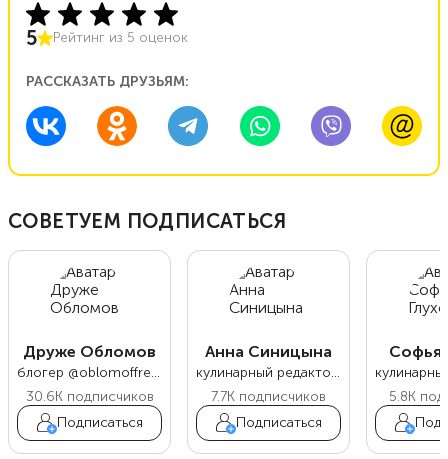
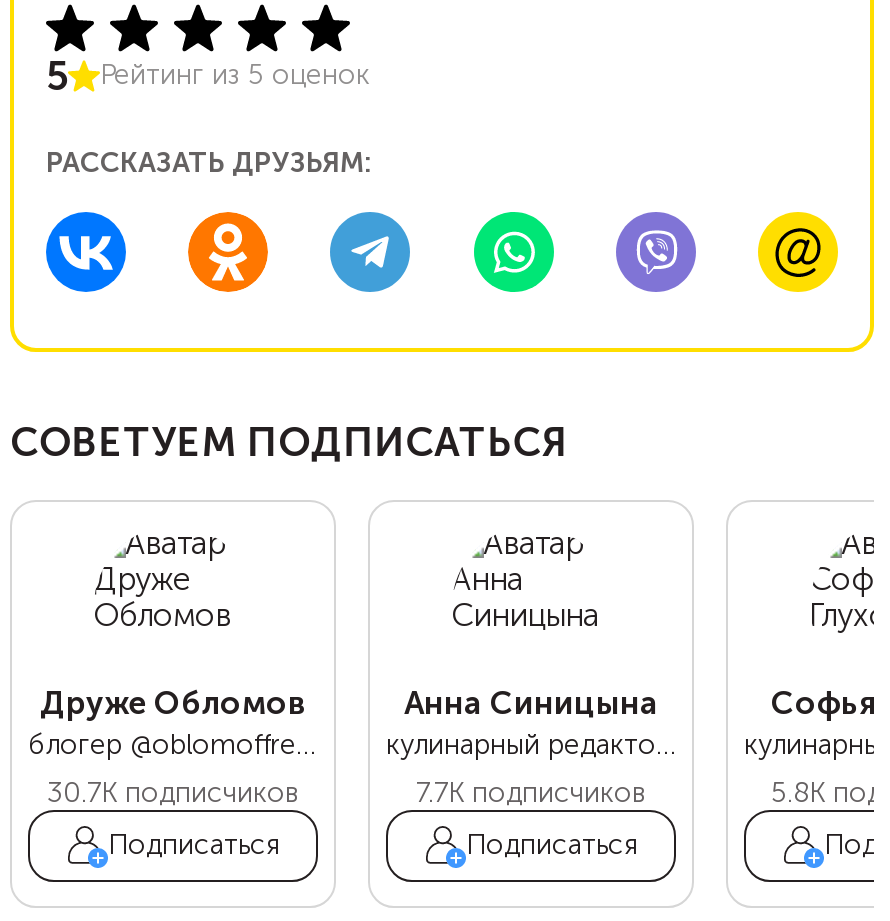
[25,388,153,405] 30.6K подписчиков -> [47,776,299,810] 30.7K подписчиков

